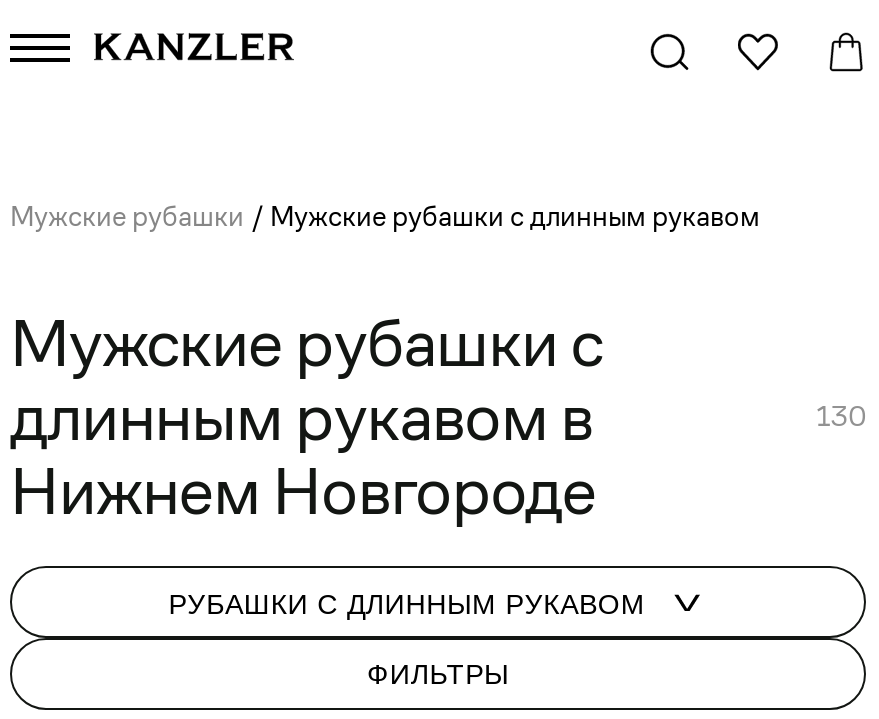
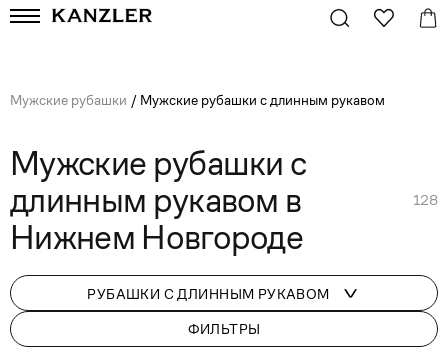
[816,400,866,432] 130 -> [413,192,438,208] 128

